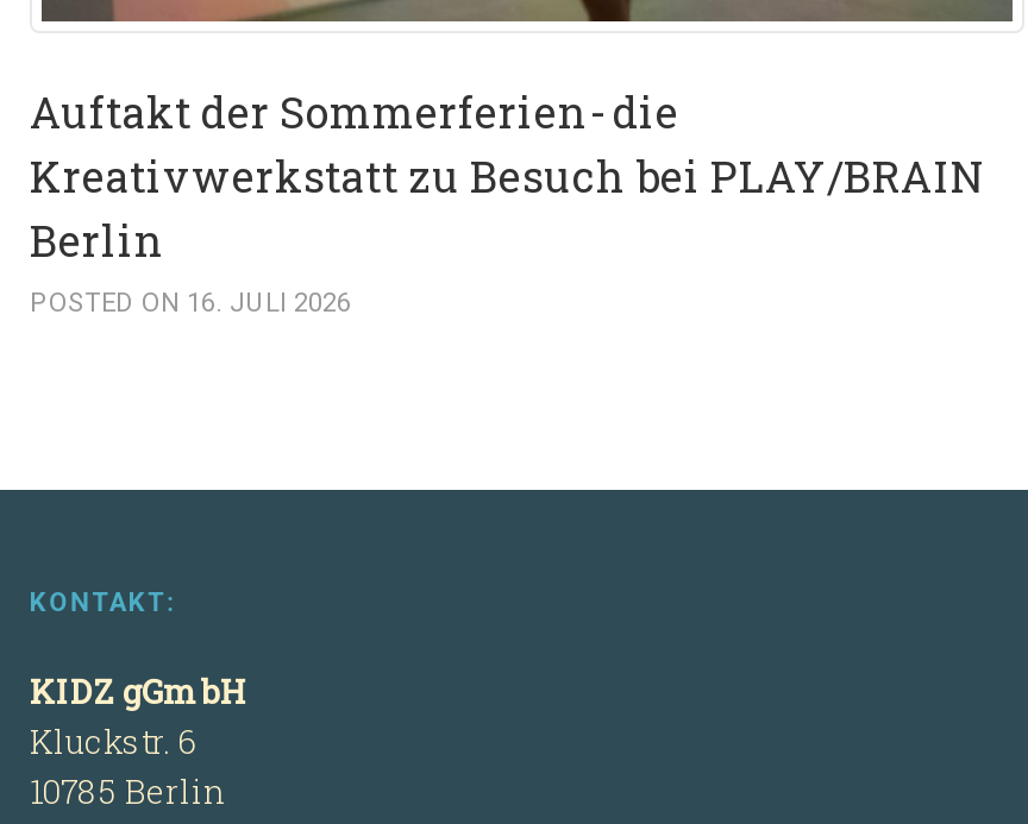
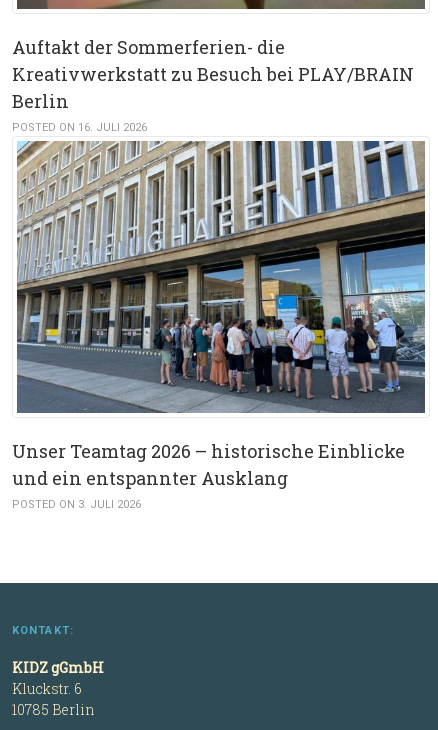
none -> [12,140,426,511] [image] | Unser Teamtag 2026 – historische Einblicke | und ein entspannter Ausklang | POSTED ON 3. JULI 2026

